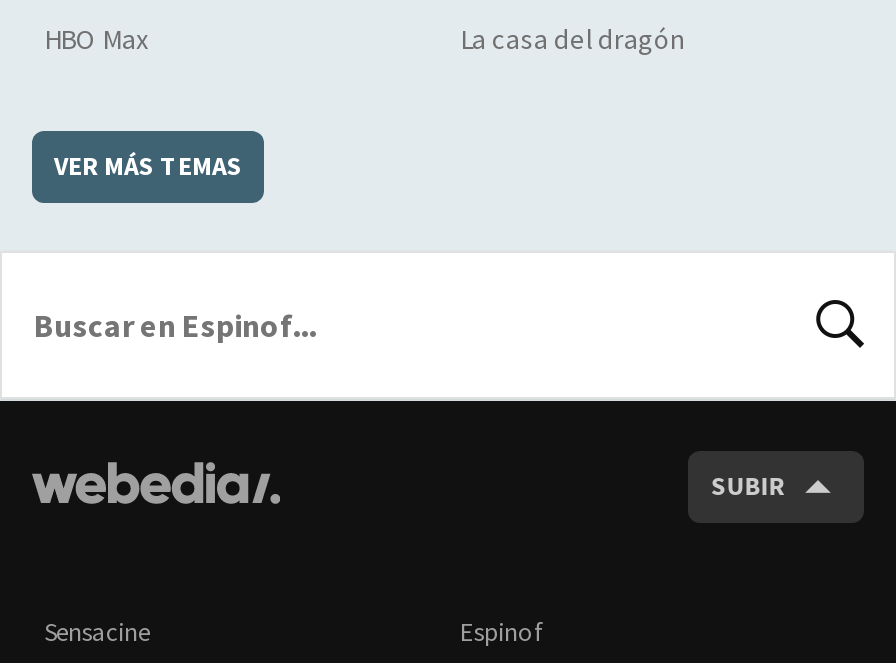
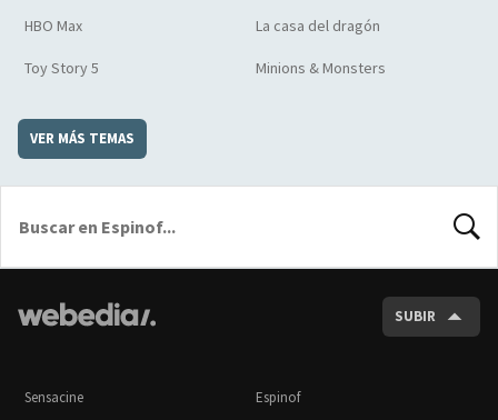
none -> [24,58,386,78] Toy Story 5 | Minions & Monsters

